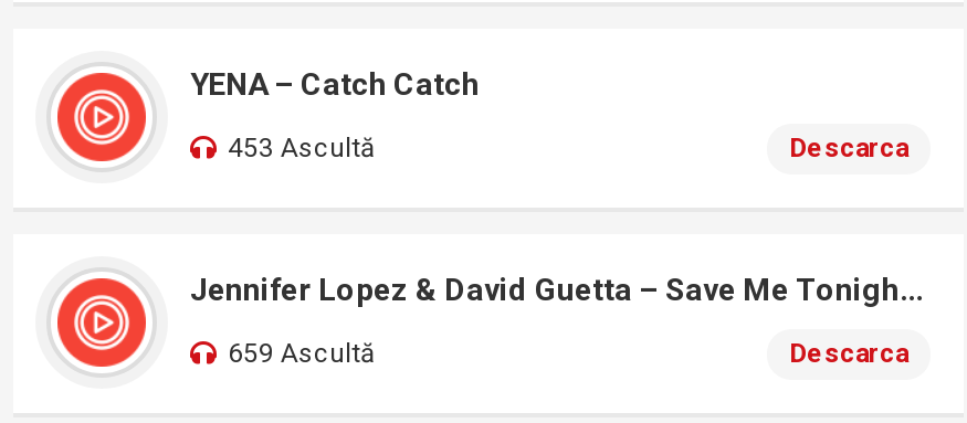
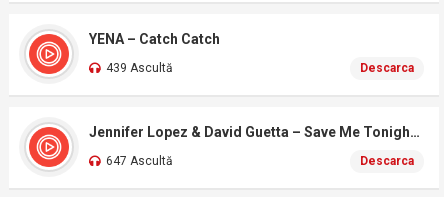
[228,133,376,163] 453 Ascultă -> [106,61,173,75] 439 Ascultă
[228,338,376,369] 659 Ascultă -> [106,154,173,168] 647 Ascultă

